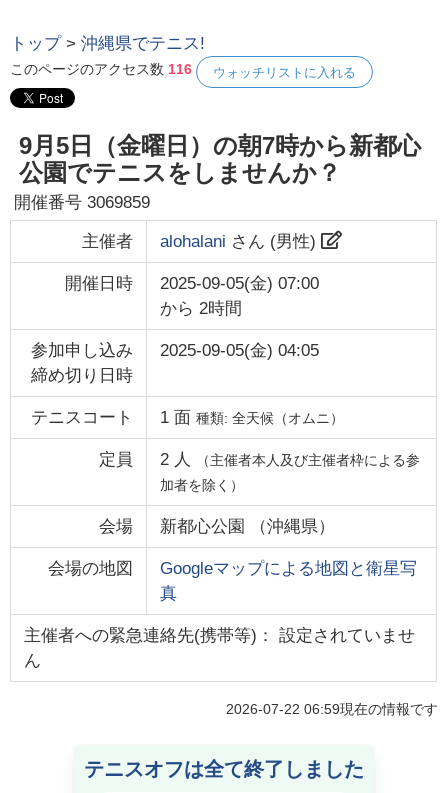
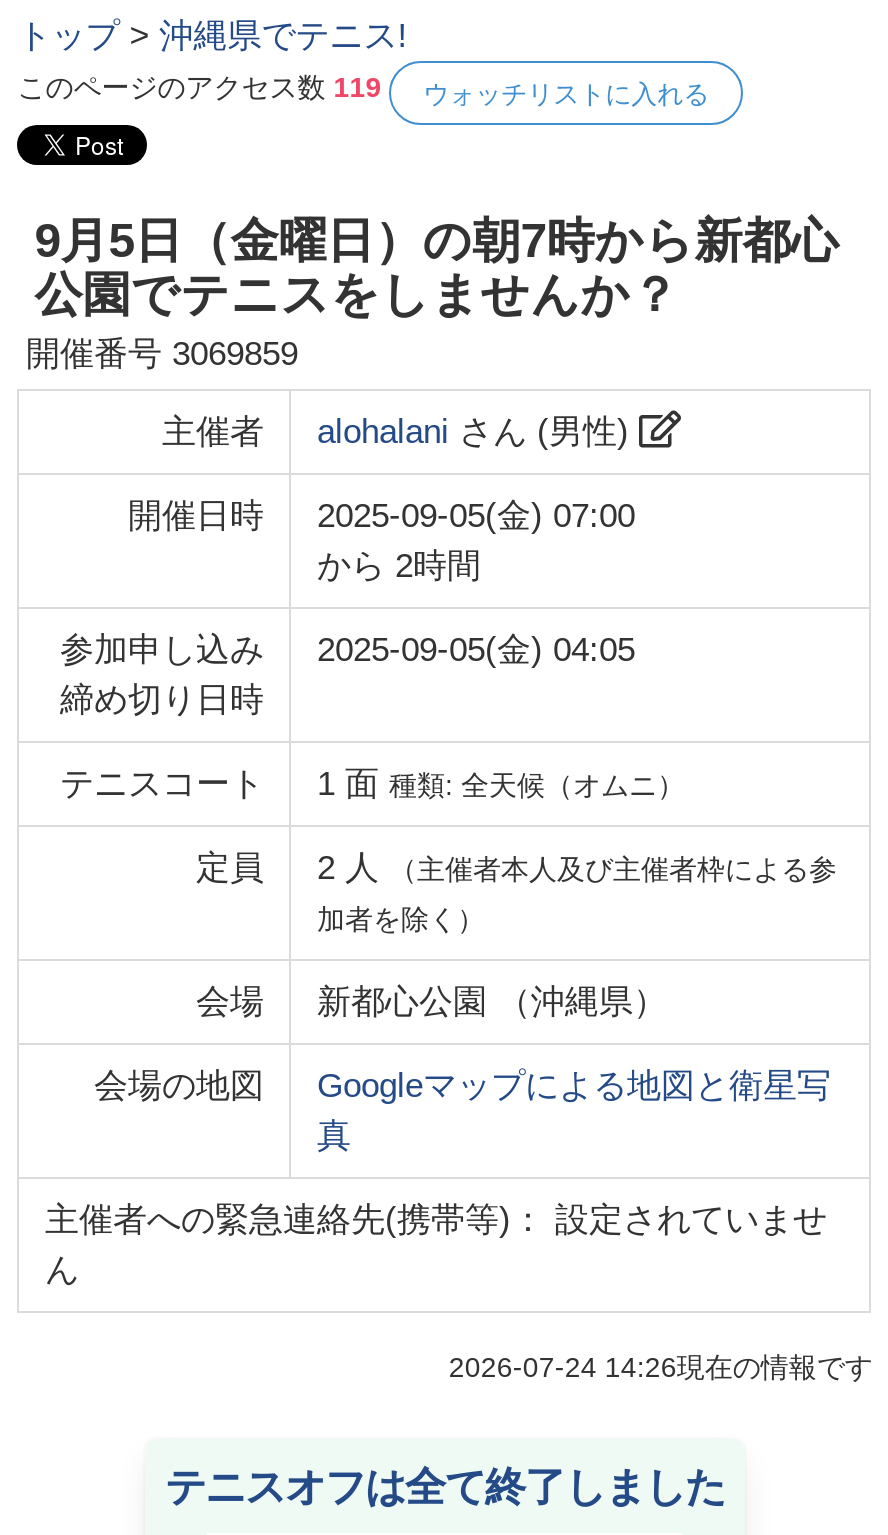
[10,61,192,77] このページのアクセス数116 -> [17,71,381,103] このページのアクセス数119
[226,701,438,717] 2026-07-22 06:59現在の情報です -> [449,1350,873,1382] 2026-07-24 14:26現在の情報です

